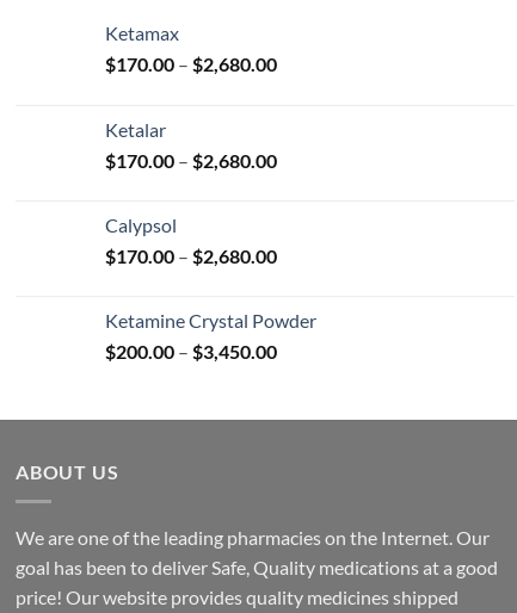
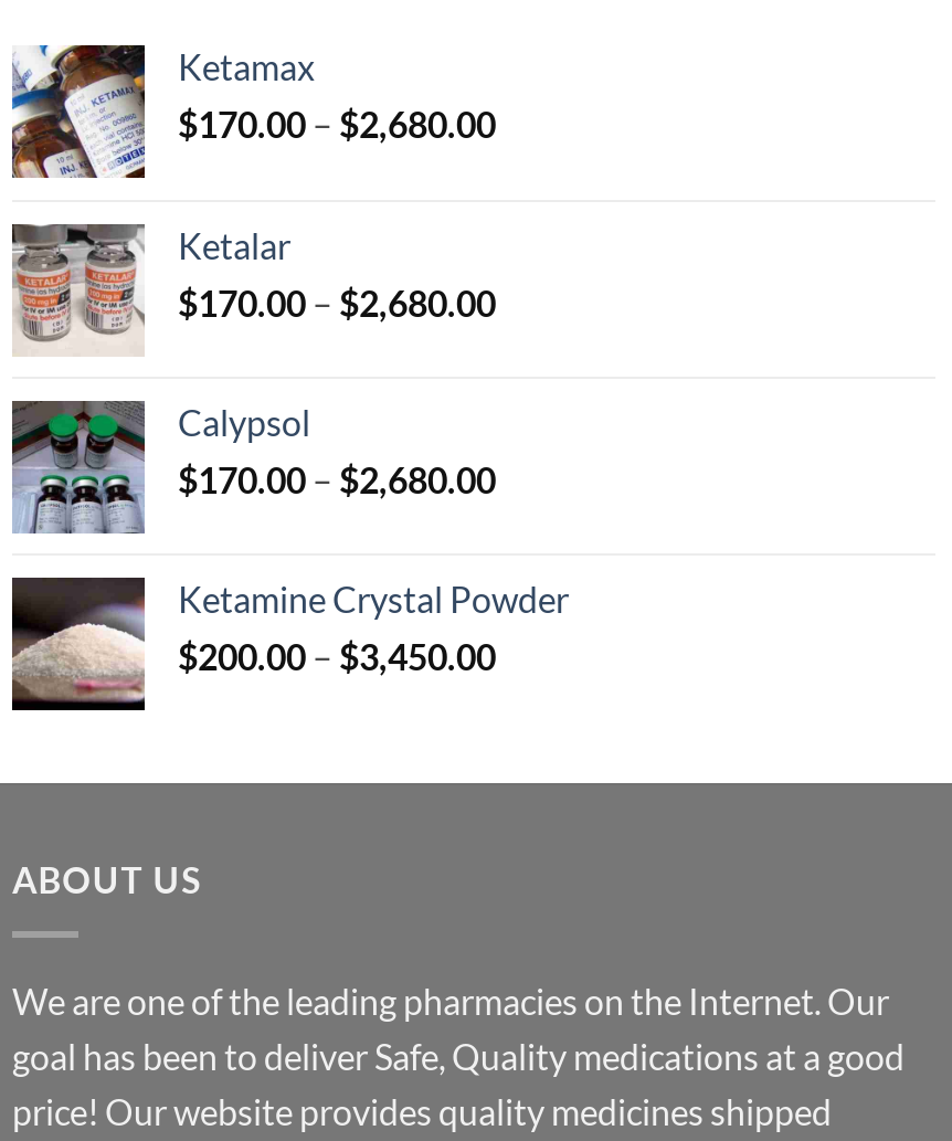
none -> [10,43,147,180] [image]
none -> [10,222,147,357] [image]
none -> [10,399,147,536] [image]
none -> [10,575,147,712] [image]

